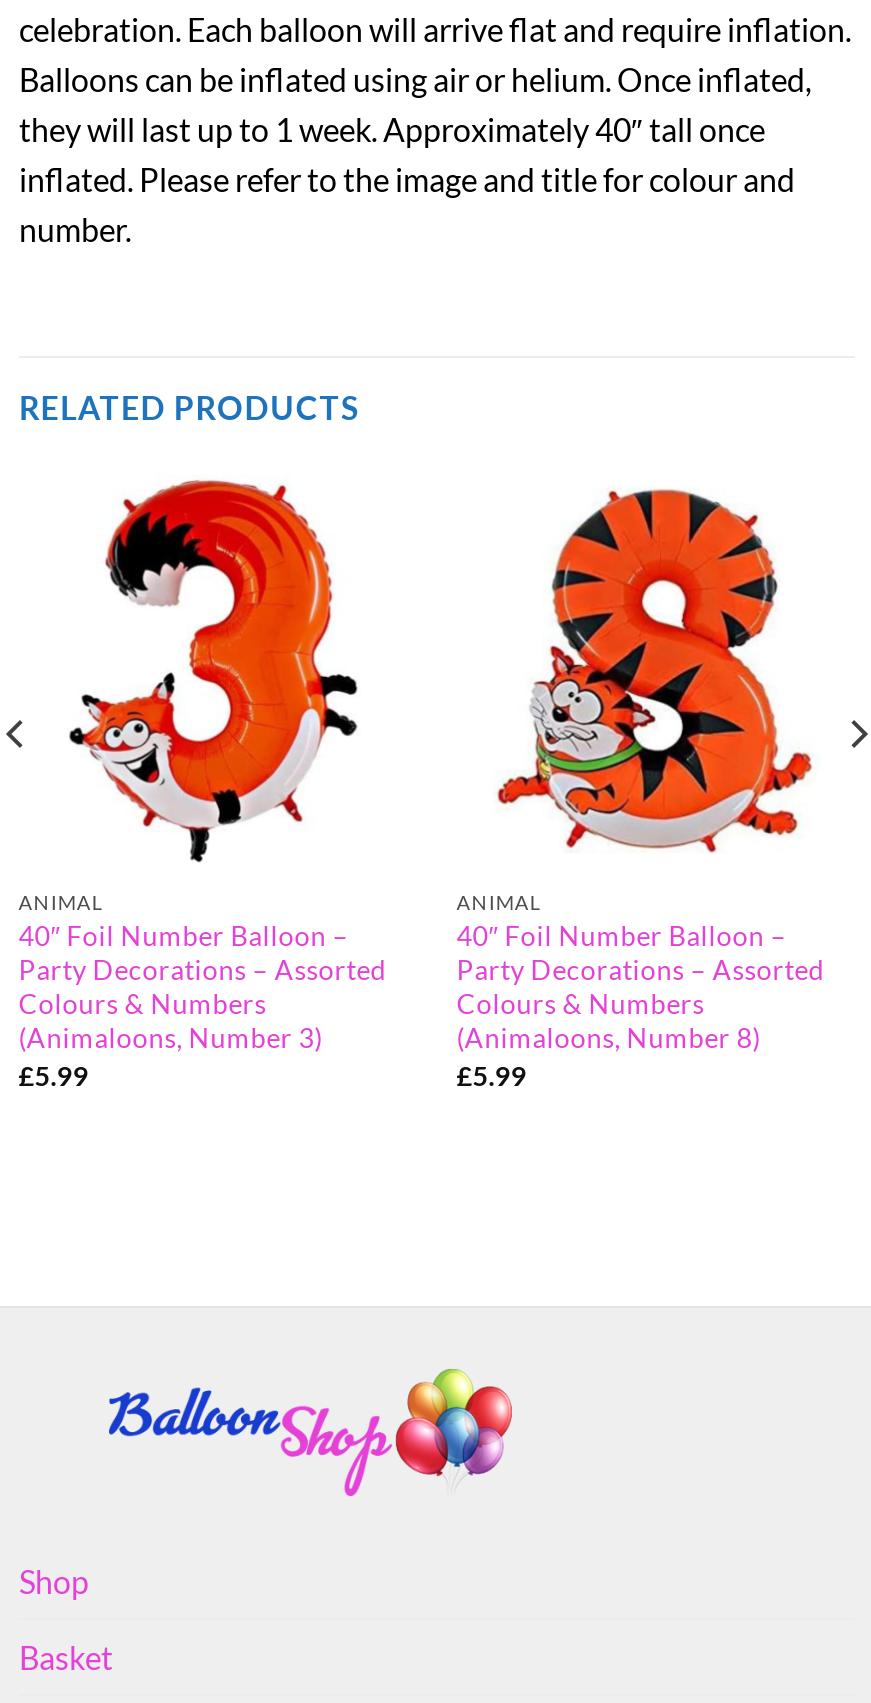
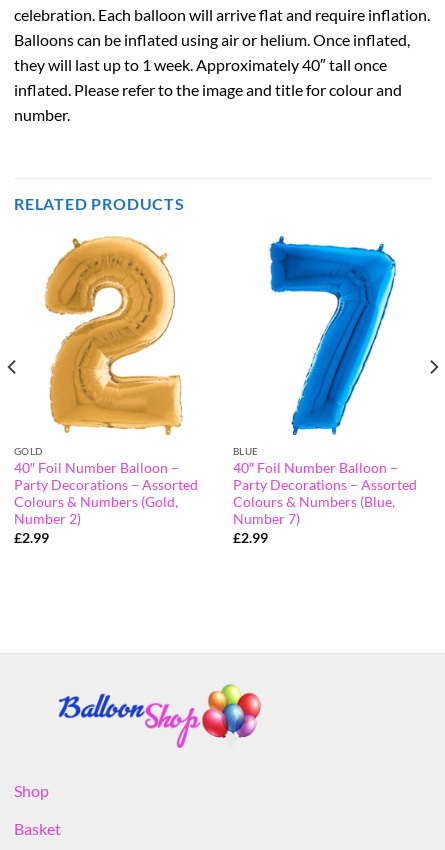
[19,474,359,915] [image] | ANIMAL -> [14,236,183,457] [image] | GOLD
[457,472,813,915] [image] | ANIMAL -> [233,235,410,457] [image] | BLUE
[19,988,323,1091] Colours & Numbers | (Animaloons, Number 3) | £5.99 -> [14,494,178,545] Colours & Numbers (Gold, | Number 2) | £2.99
[457,988,761,1091] Colours & Numbers | (Animaloons, Number 8) | £5.99 -> [233,494,395,545] Colours & Numbers (Blue, | Number 7) | £2.99

